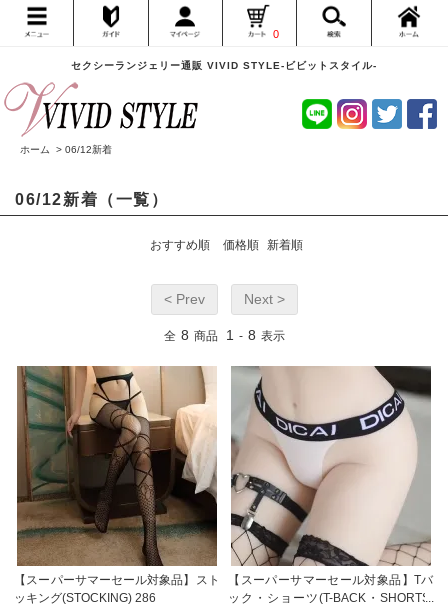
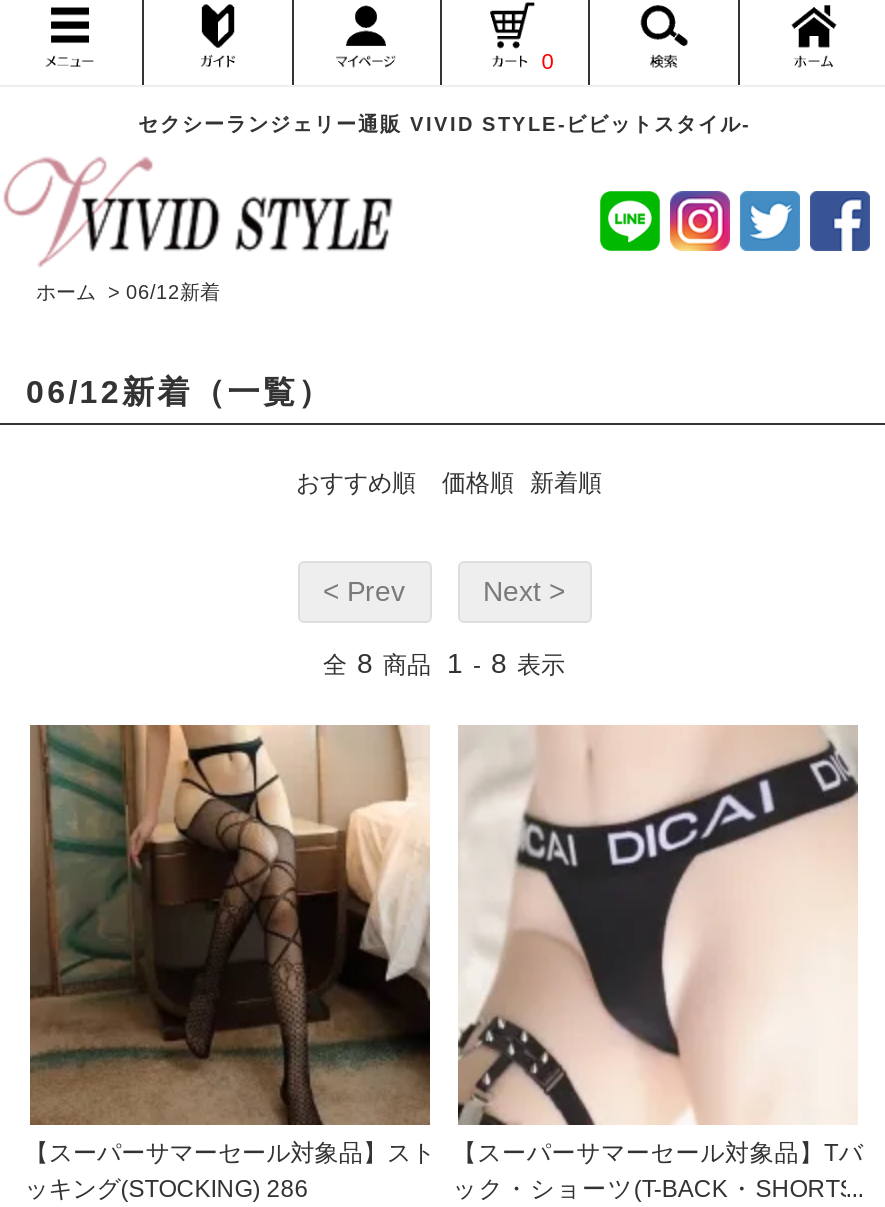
[230,365,432,567] [image] -> [456,725,858,1125] [image]

